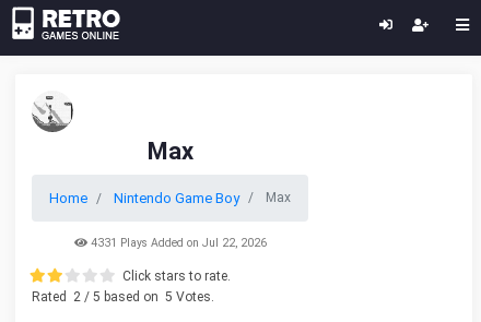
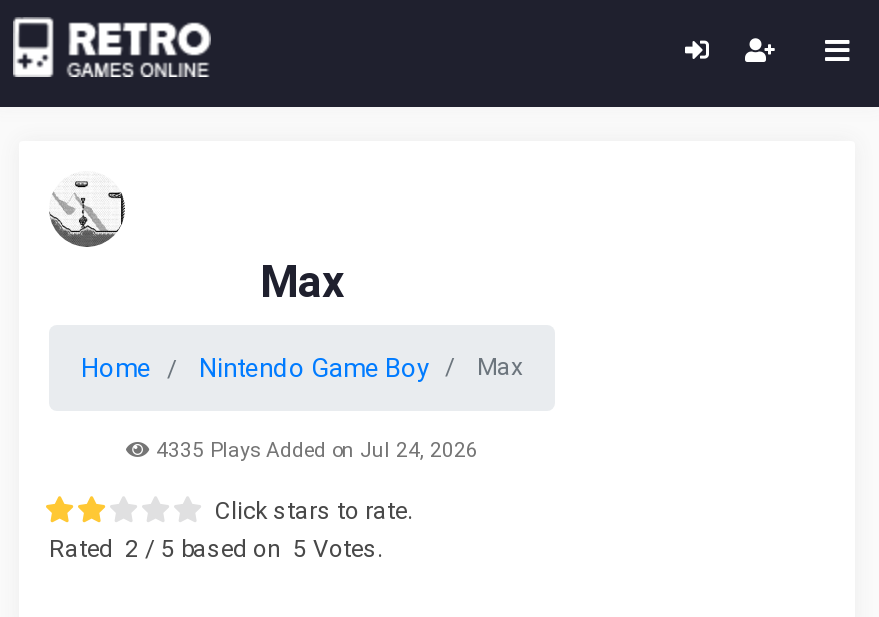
[87,236,266,250] 4331 Plays Added on Jul 22, 2026 -> [150,437,478,463] 4335 Plays Added on Jul 24, 2026

